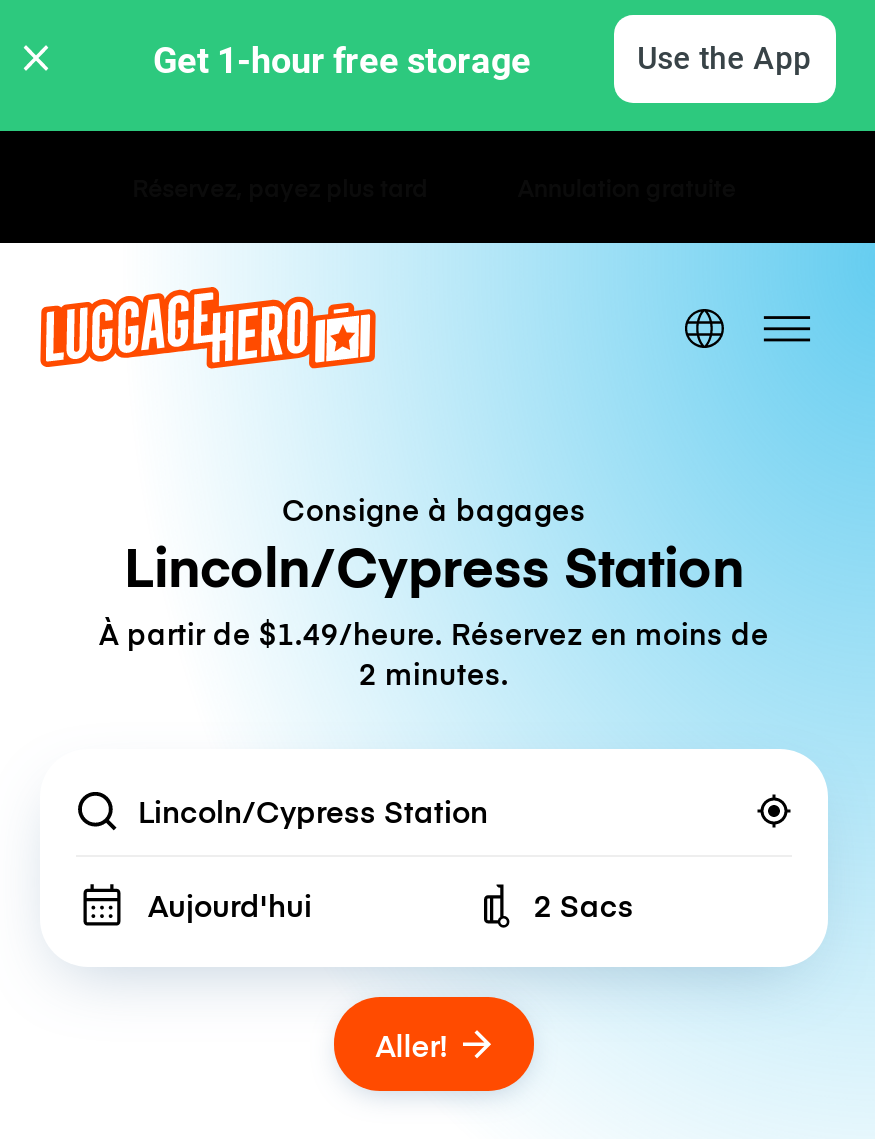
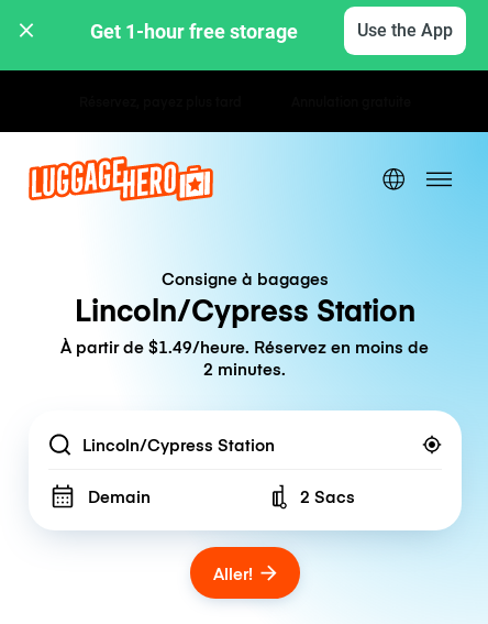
[148,882,312,924] Aujourd'hui -> [88,484,151,507] Demain

